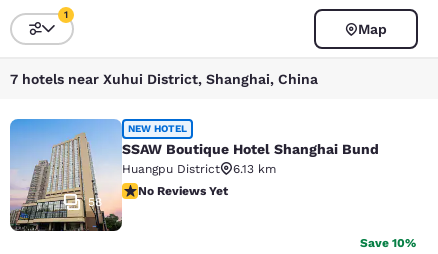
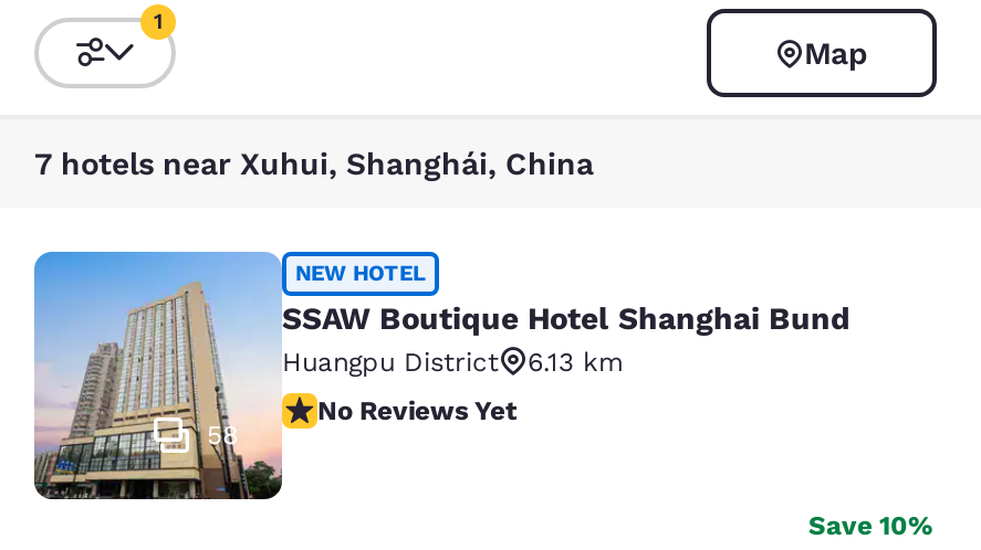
[10,71,318,87] 7 hotels near Xuhui District, Shanghai, China -> [34,146,594,181] 7 hotels near Xuhui, Shanghái, China

